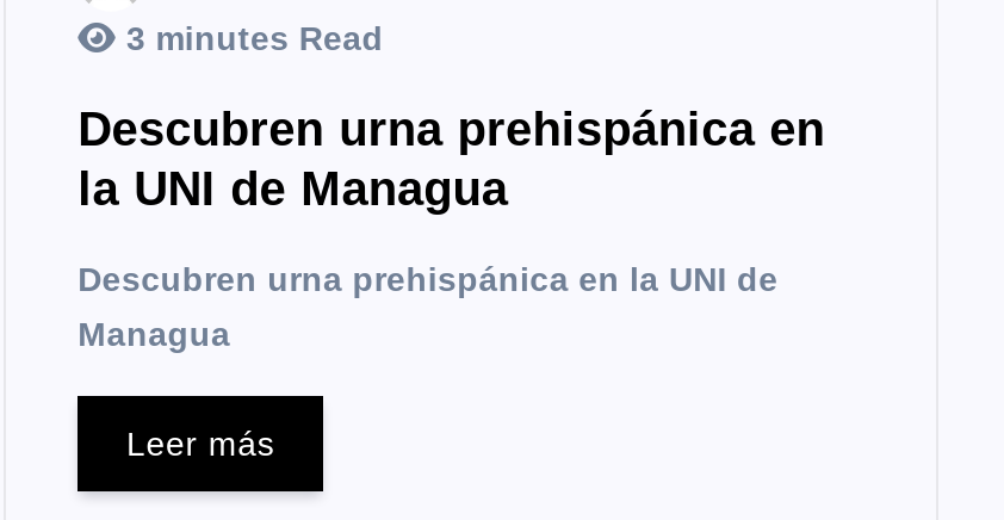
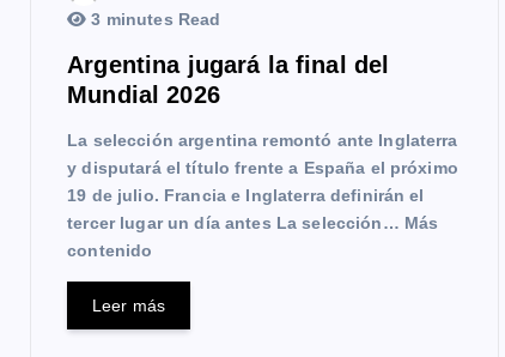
[78,102,825,214] Descubren urna prehispánica en | la UNI de Managua -> [67,51,389,107] Argentina jugará la final del | Mundial 2026
[78,259,778,352] Descubren urna prehispánica en la UNI de | Managua -> [67,130,458,260] La selección argentina remontó ante Inglaterra | y disputará el título frente a España el próximo | 19 de julio. Francia e Inglaterra definirán el | tercer lugar un día antes La selección… Más | contenido

